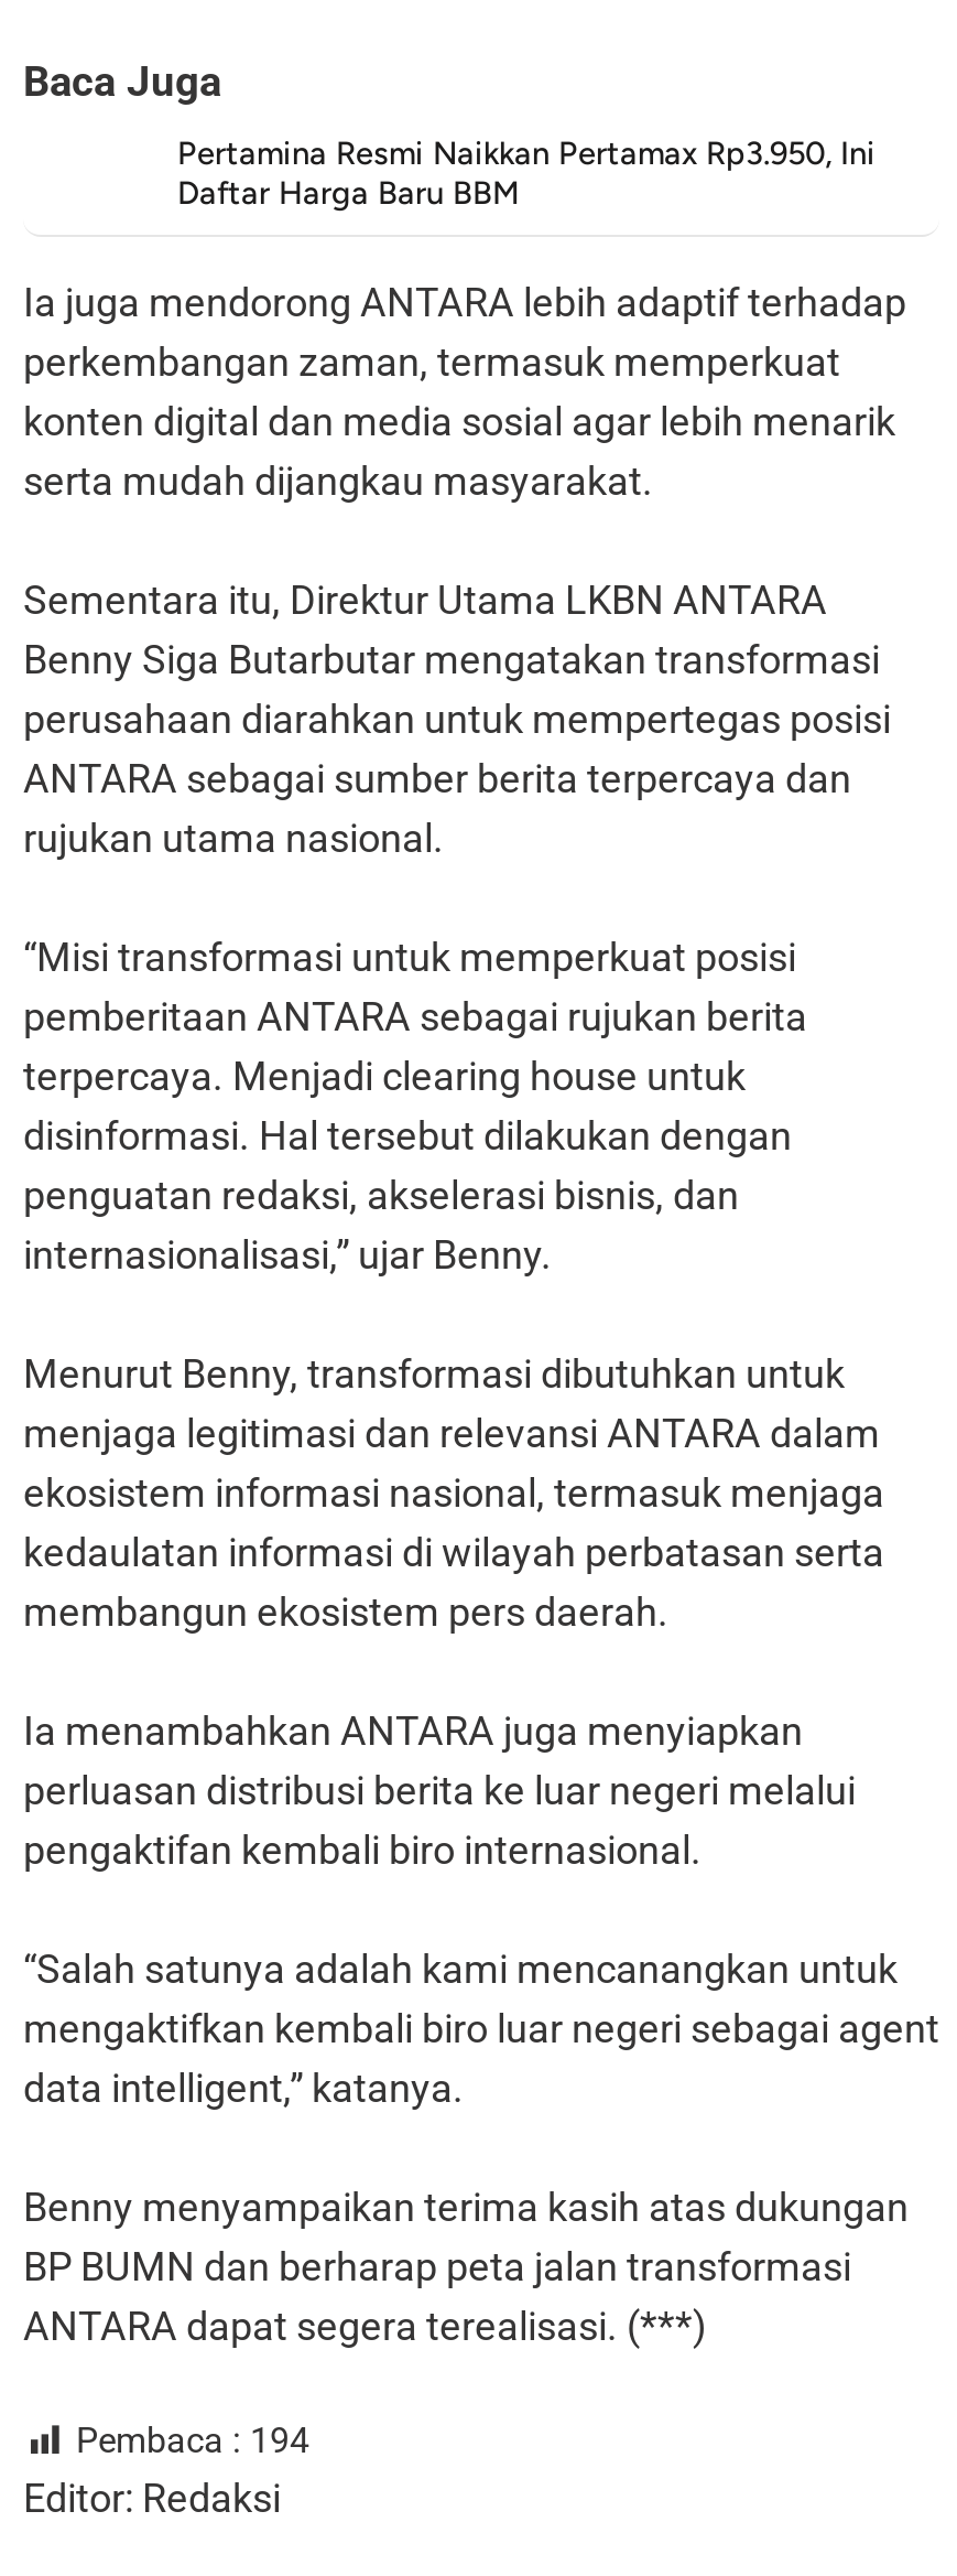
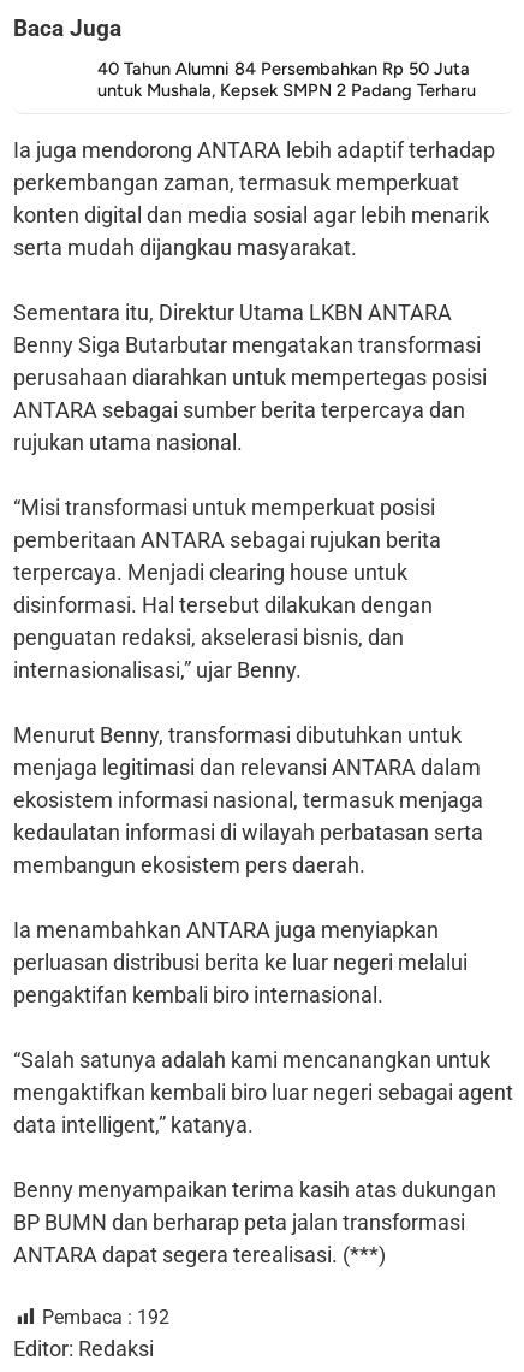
[177,134,876,213] Pertamina Resmi Naikkan Pertamax Rp3.950, Ini | Daftar Harga Baru BBM -> [97,58,476,101] 40 Tahun Alumni 84 Persembahkan Rp 50 Juta | untuk Mushala, Kepsek SMPN 2 Padang Terharu
[76,2420,309,2462] Pembaca : 194 -> [42,1306,169,1328] Pembaca : 192

